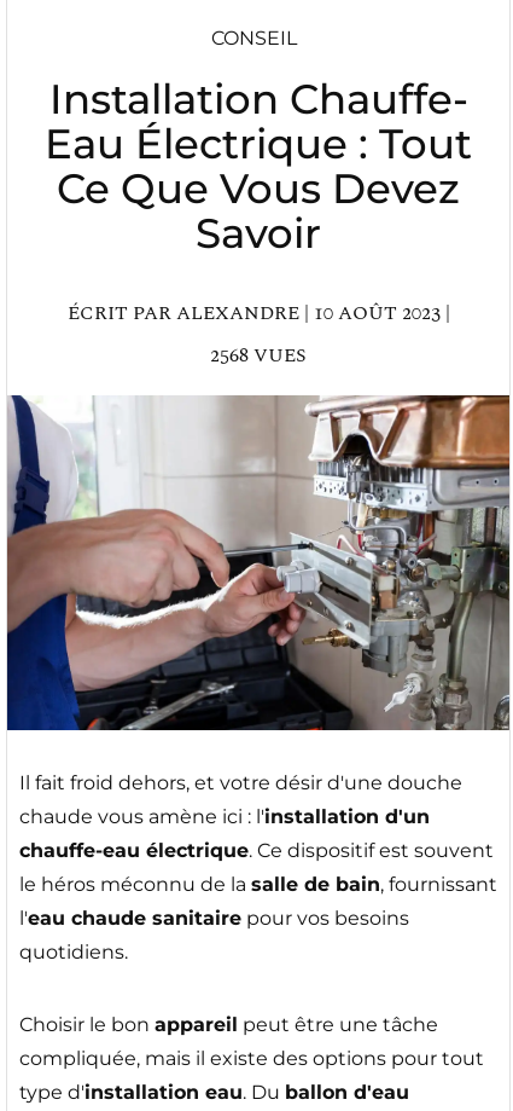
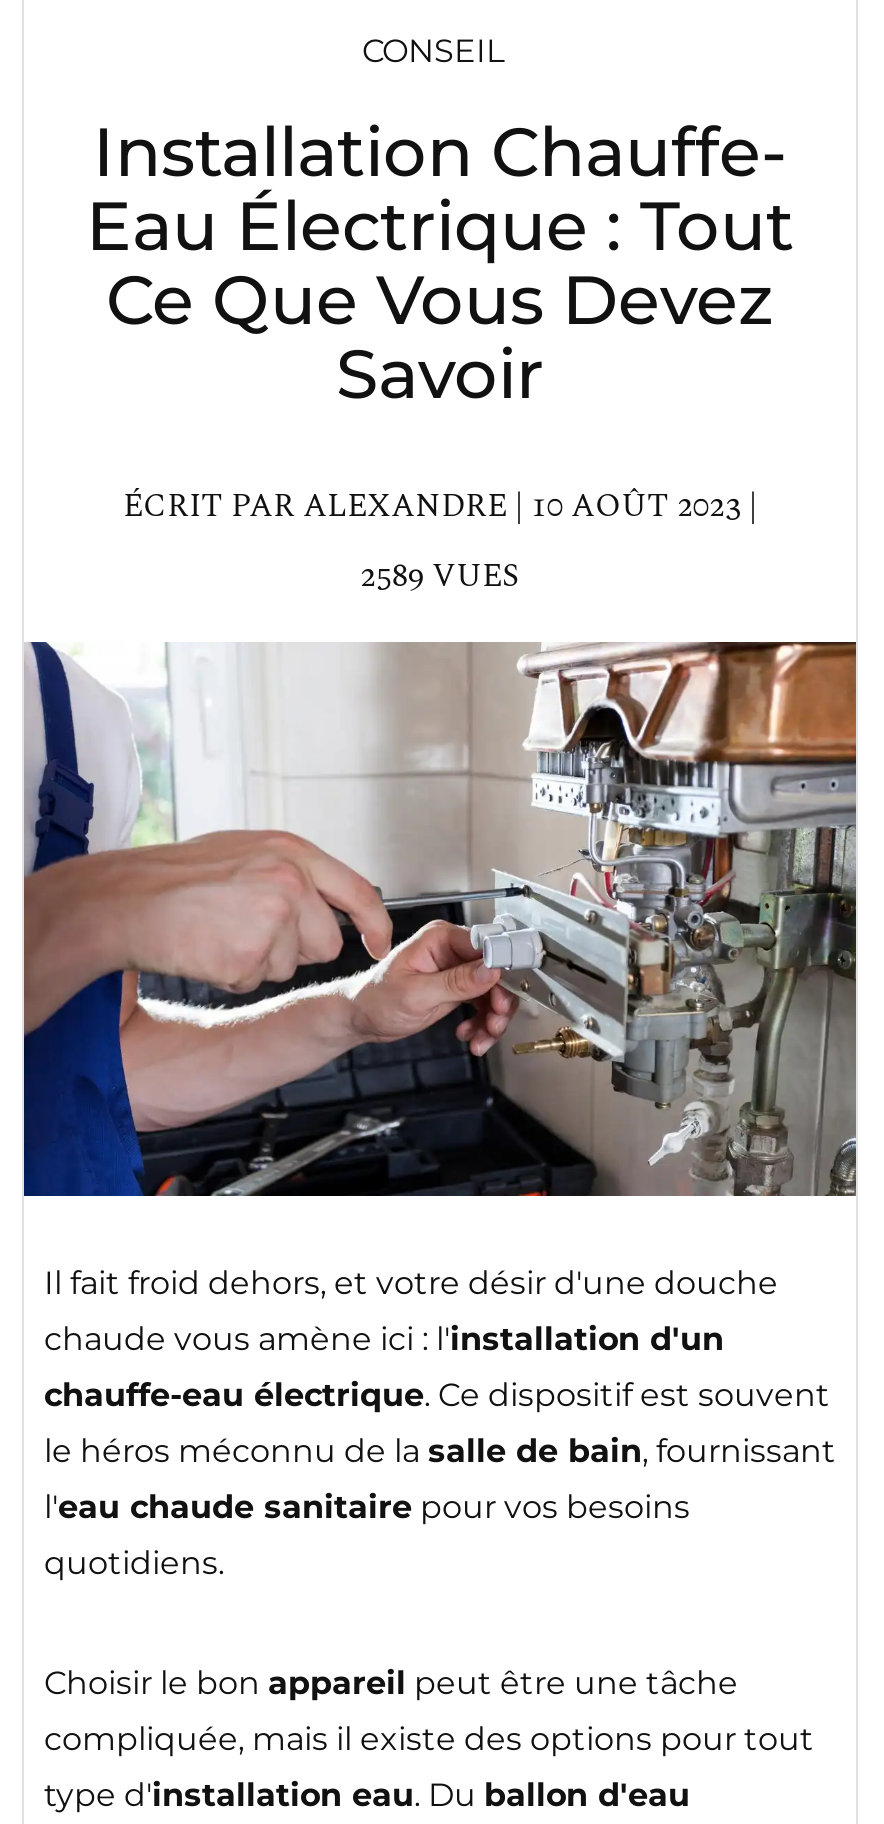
[210,341,307,370] 2568 VUES -> [360,552,520,600] 2589 VUES

